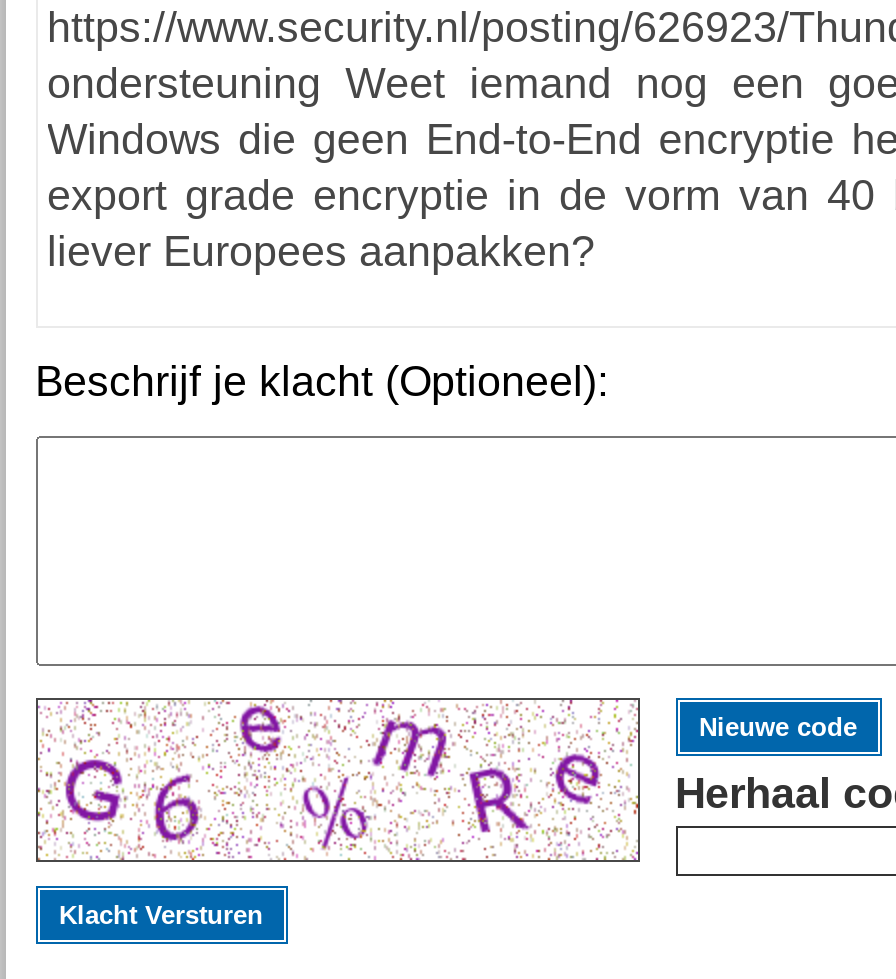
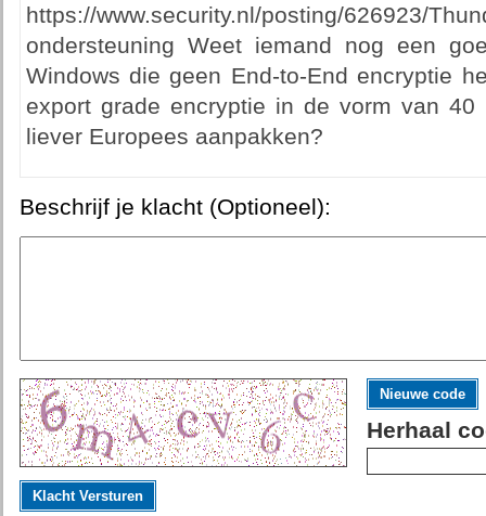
[46,702,640,860] [image] -> [20,378,347,467] [image]

